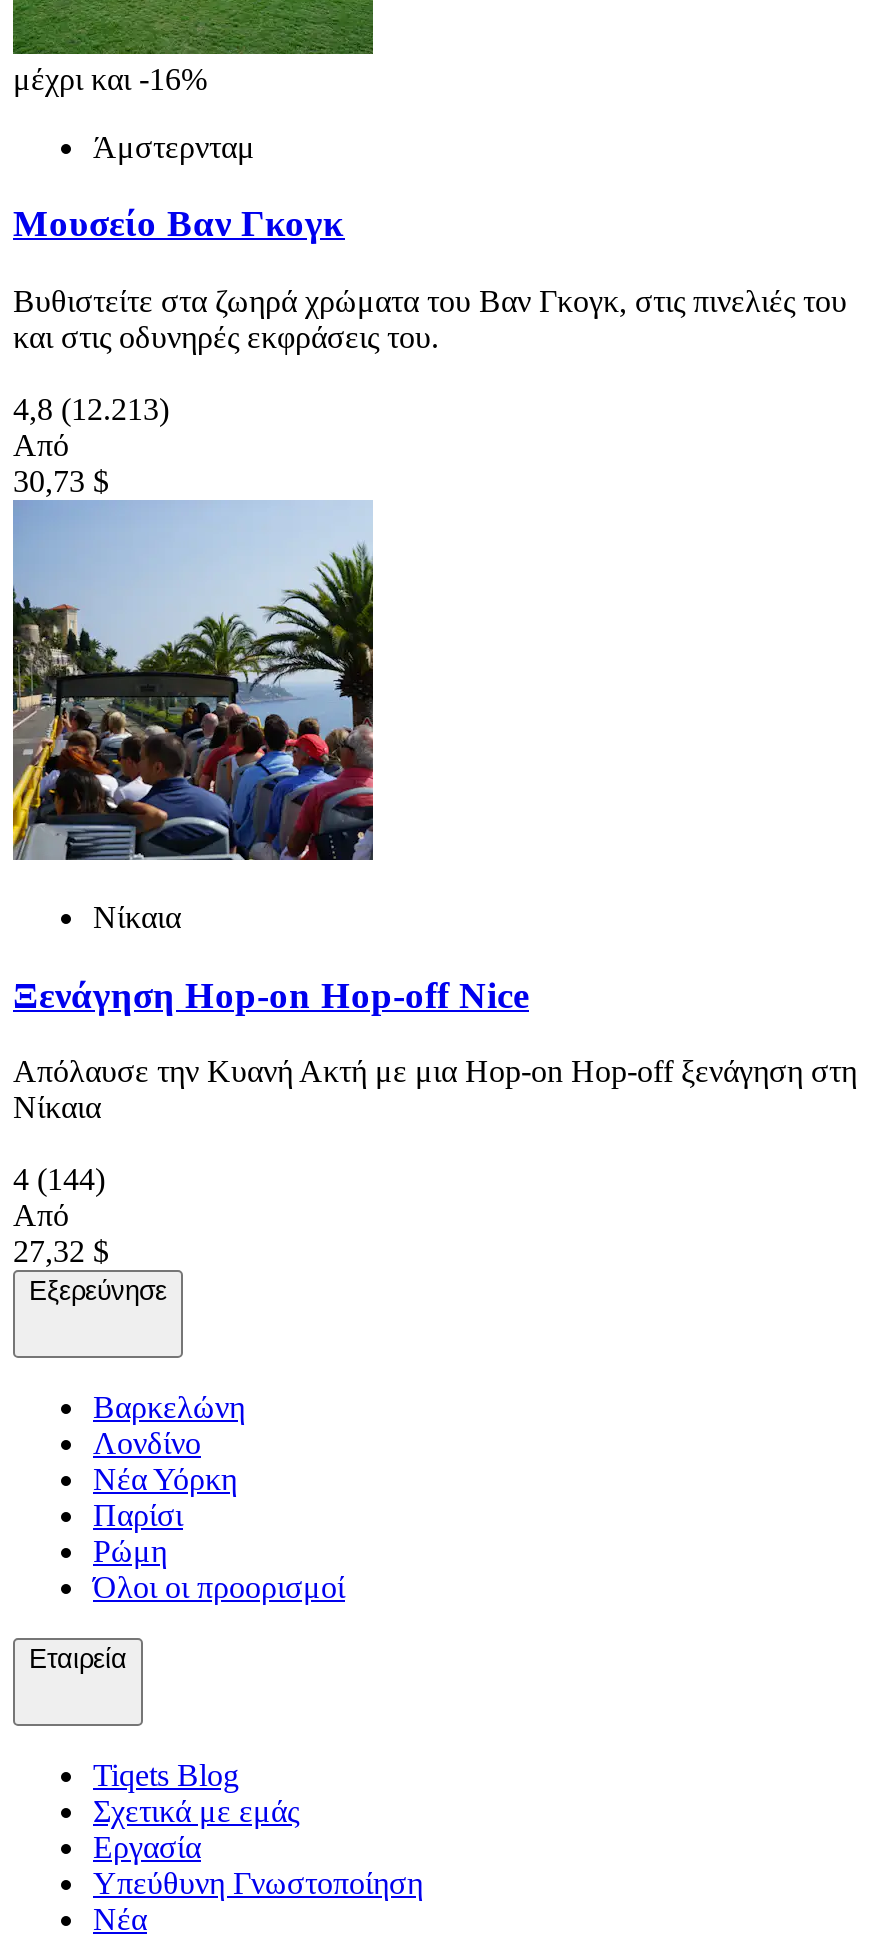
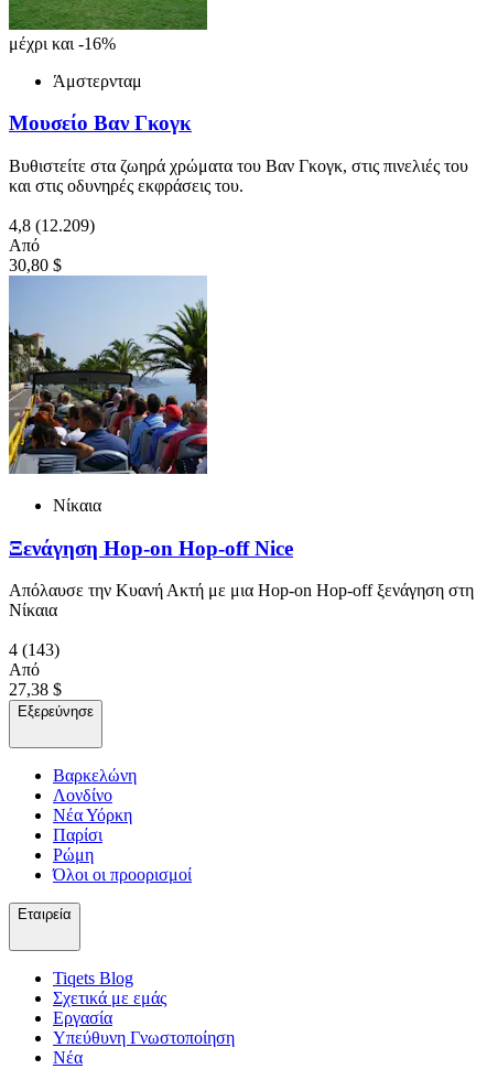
[13,392,169,426] 4,8 (12.213) -> [9,216,95,235] 4,8 (12.209)
[13,464,109,498] 30,73 $ -> [9,256,62,274] 30,80 $
[13,1163,105,1197] 4 (144) -> [9,641,59,659] 4 (143)
[13,1235,109,1269] 27,32 $ -> [9,680,62,699] 27,38 $

